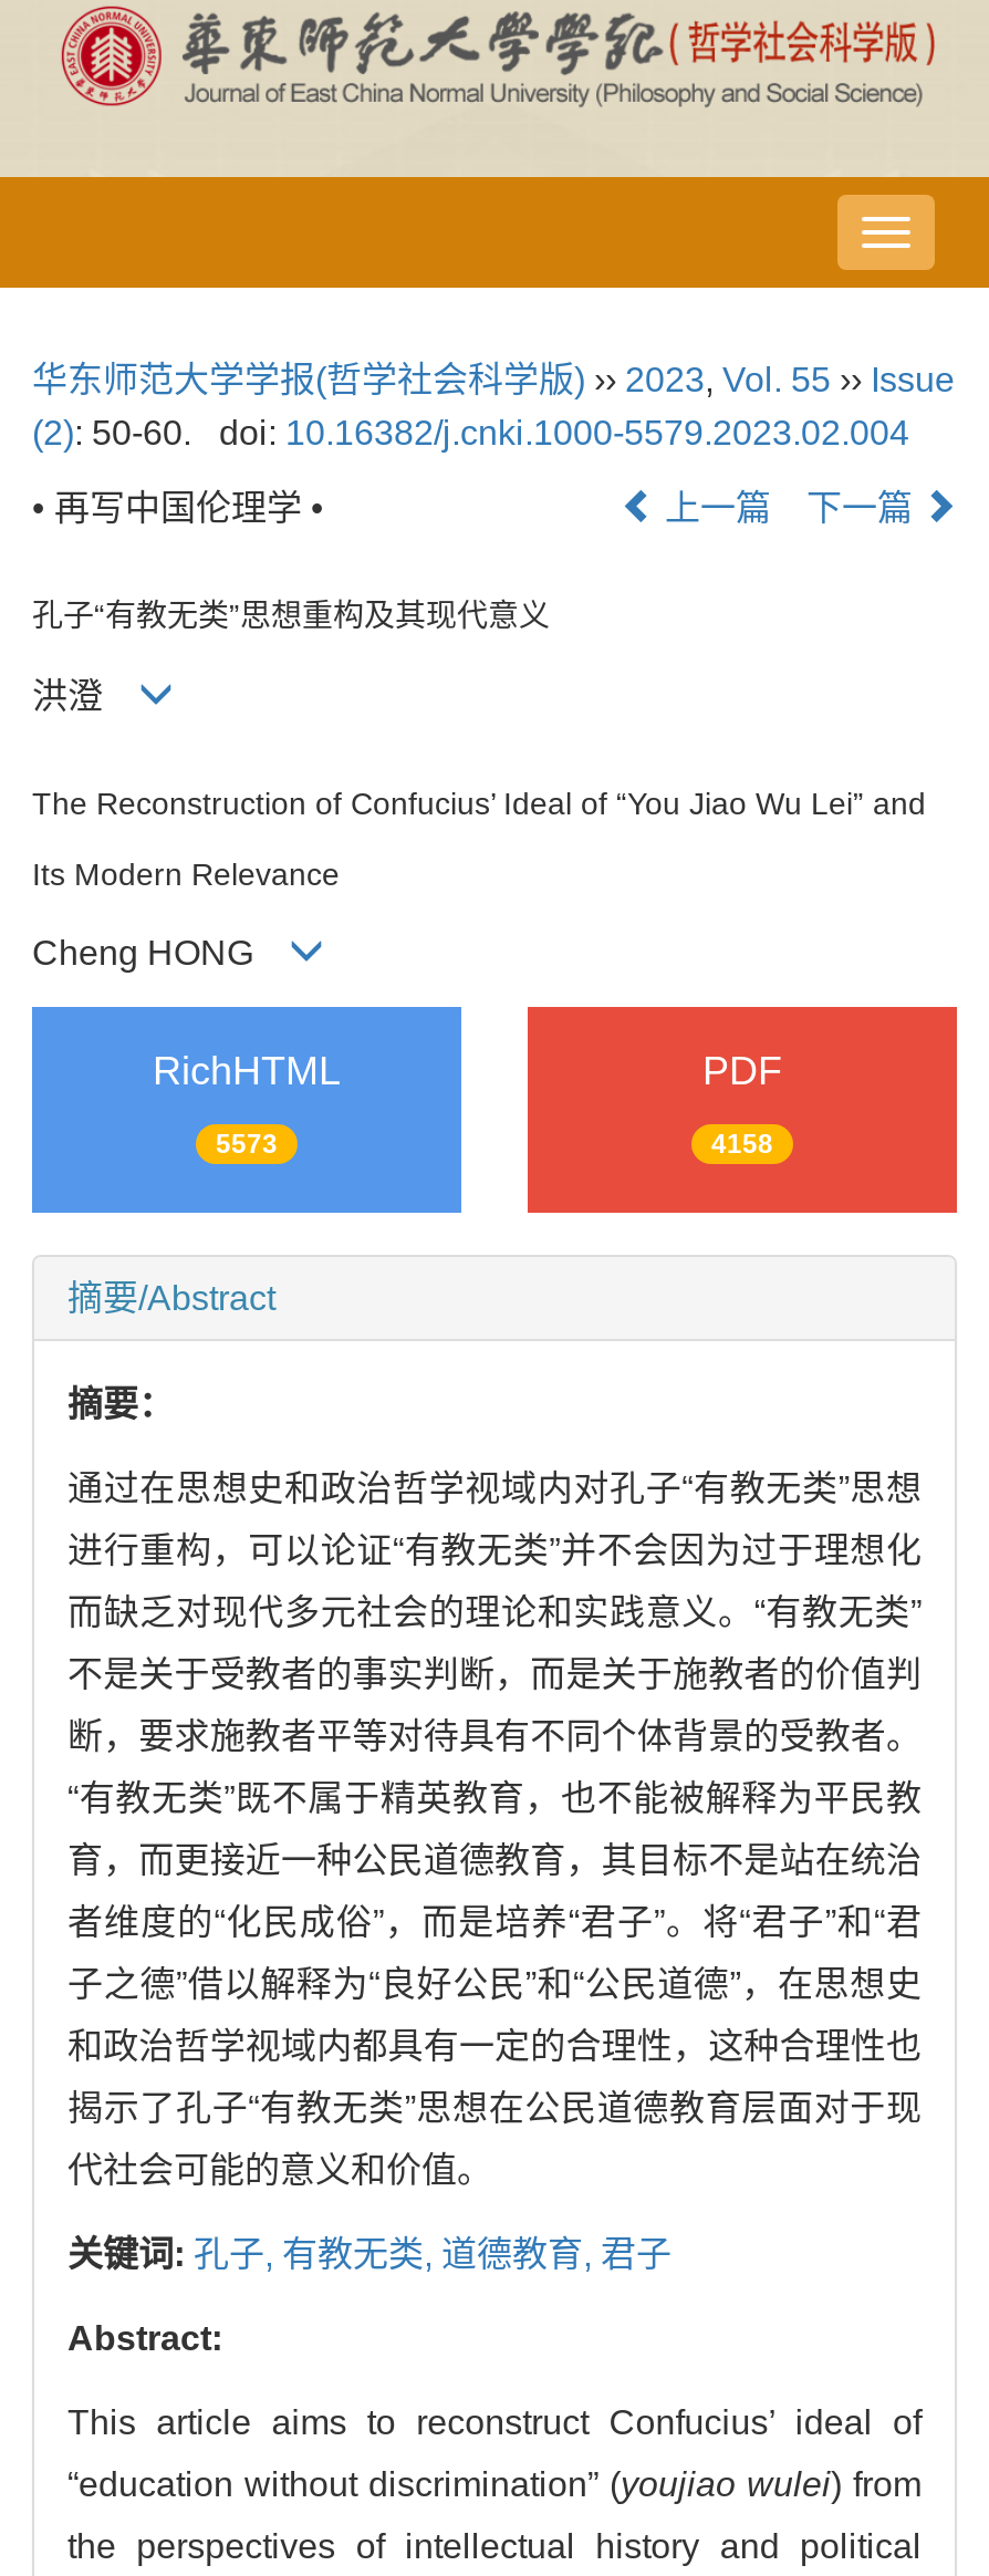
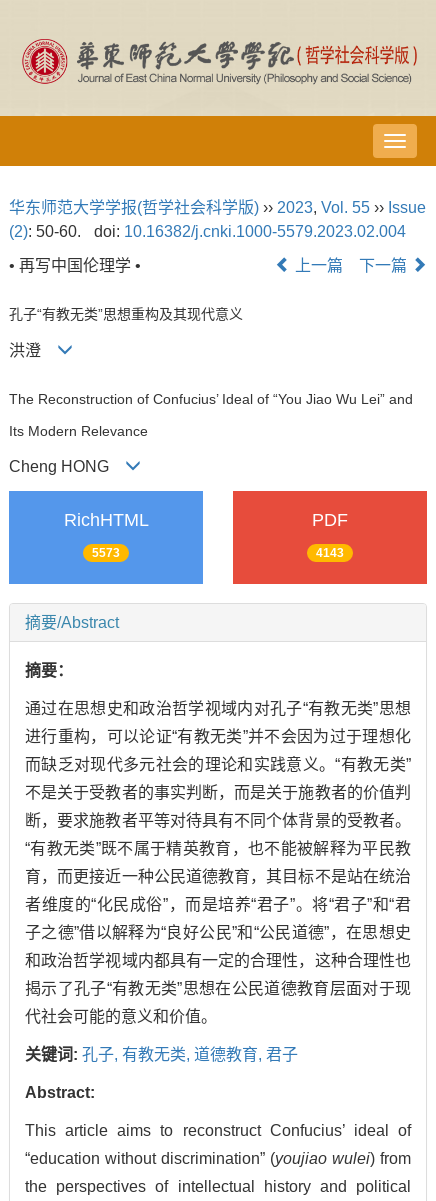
[711,1129,773,1160] 4158 -> [316,546,344,560] 4143

